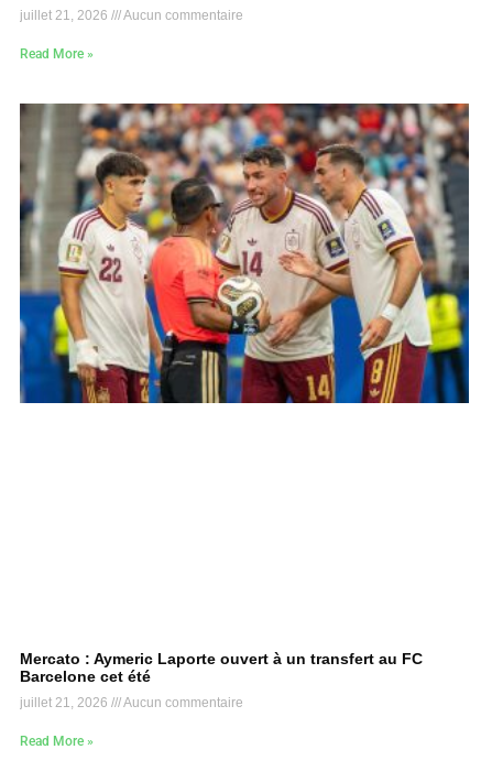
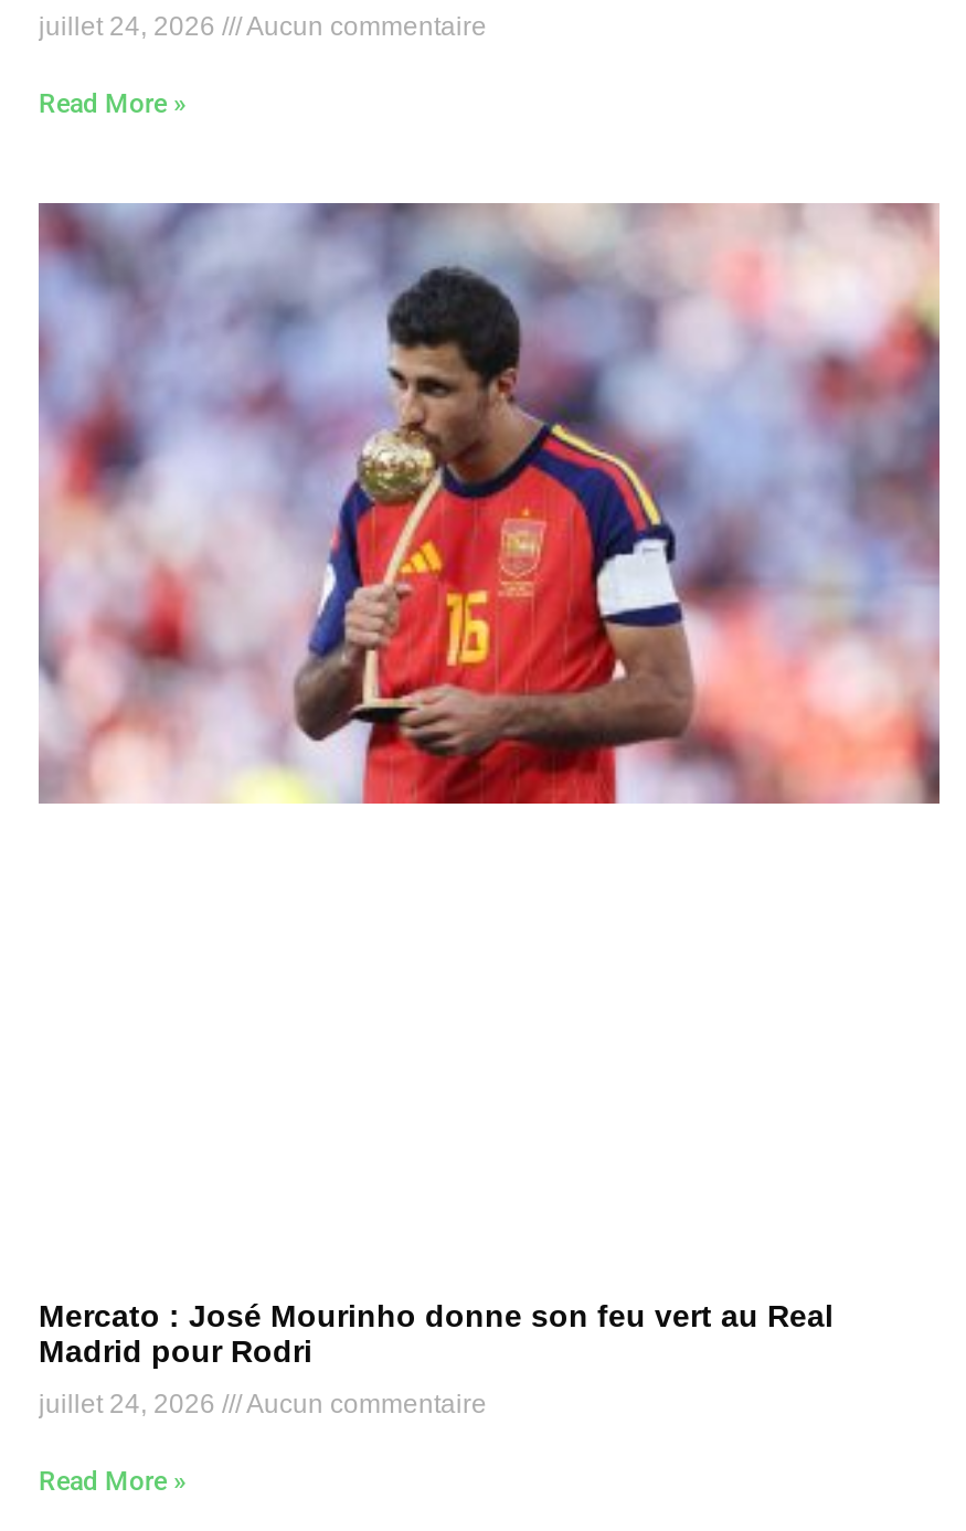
[20,8,243,23] juillet 21, 2026 Aucun commentaire -> [39,11,487,42] juillet 24, 2026 Aucun commentaire
[19,102,470,404] [image] -> [36,201,942,806] [image]
[20,650,423,685] Mercato : Aymeric Laporte ouvert à un transfert au FC | Barcelone cet été -> [39,1298,834,1369] Mercato : José Mourinho donne son feu vert au Real | Madrid pour Rodri
[20,695,243,710] juillet 21, 2026 Aucun commentaire -> [39,1389,487,1420] juillet 24, 2026 Aucun commentaire

